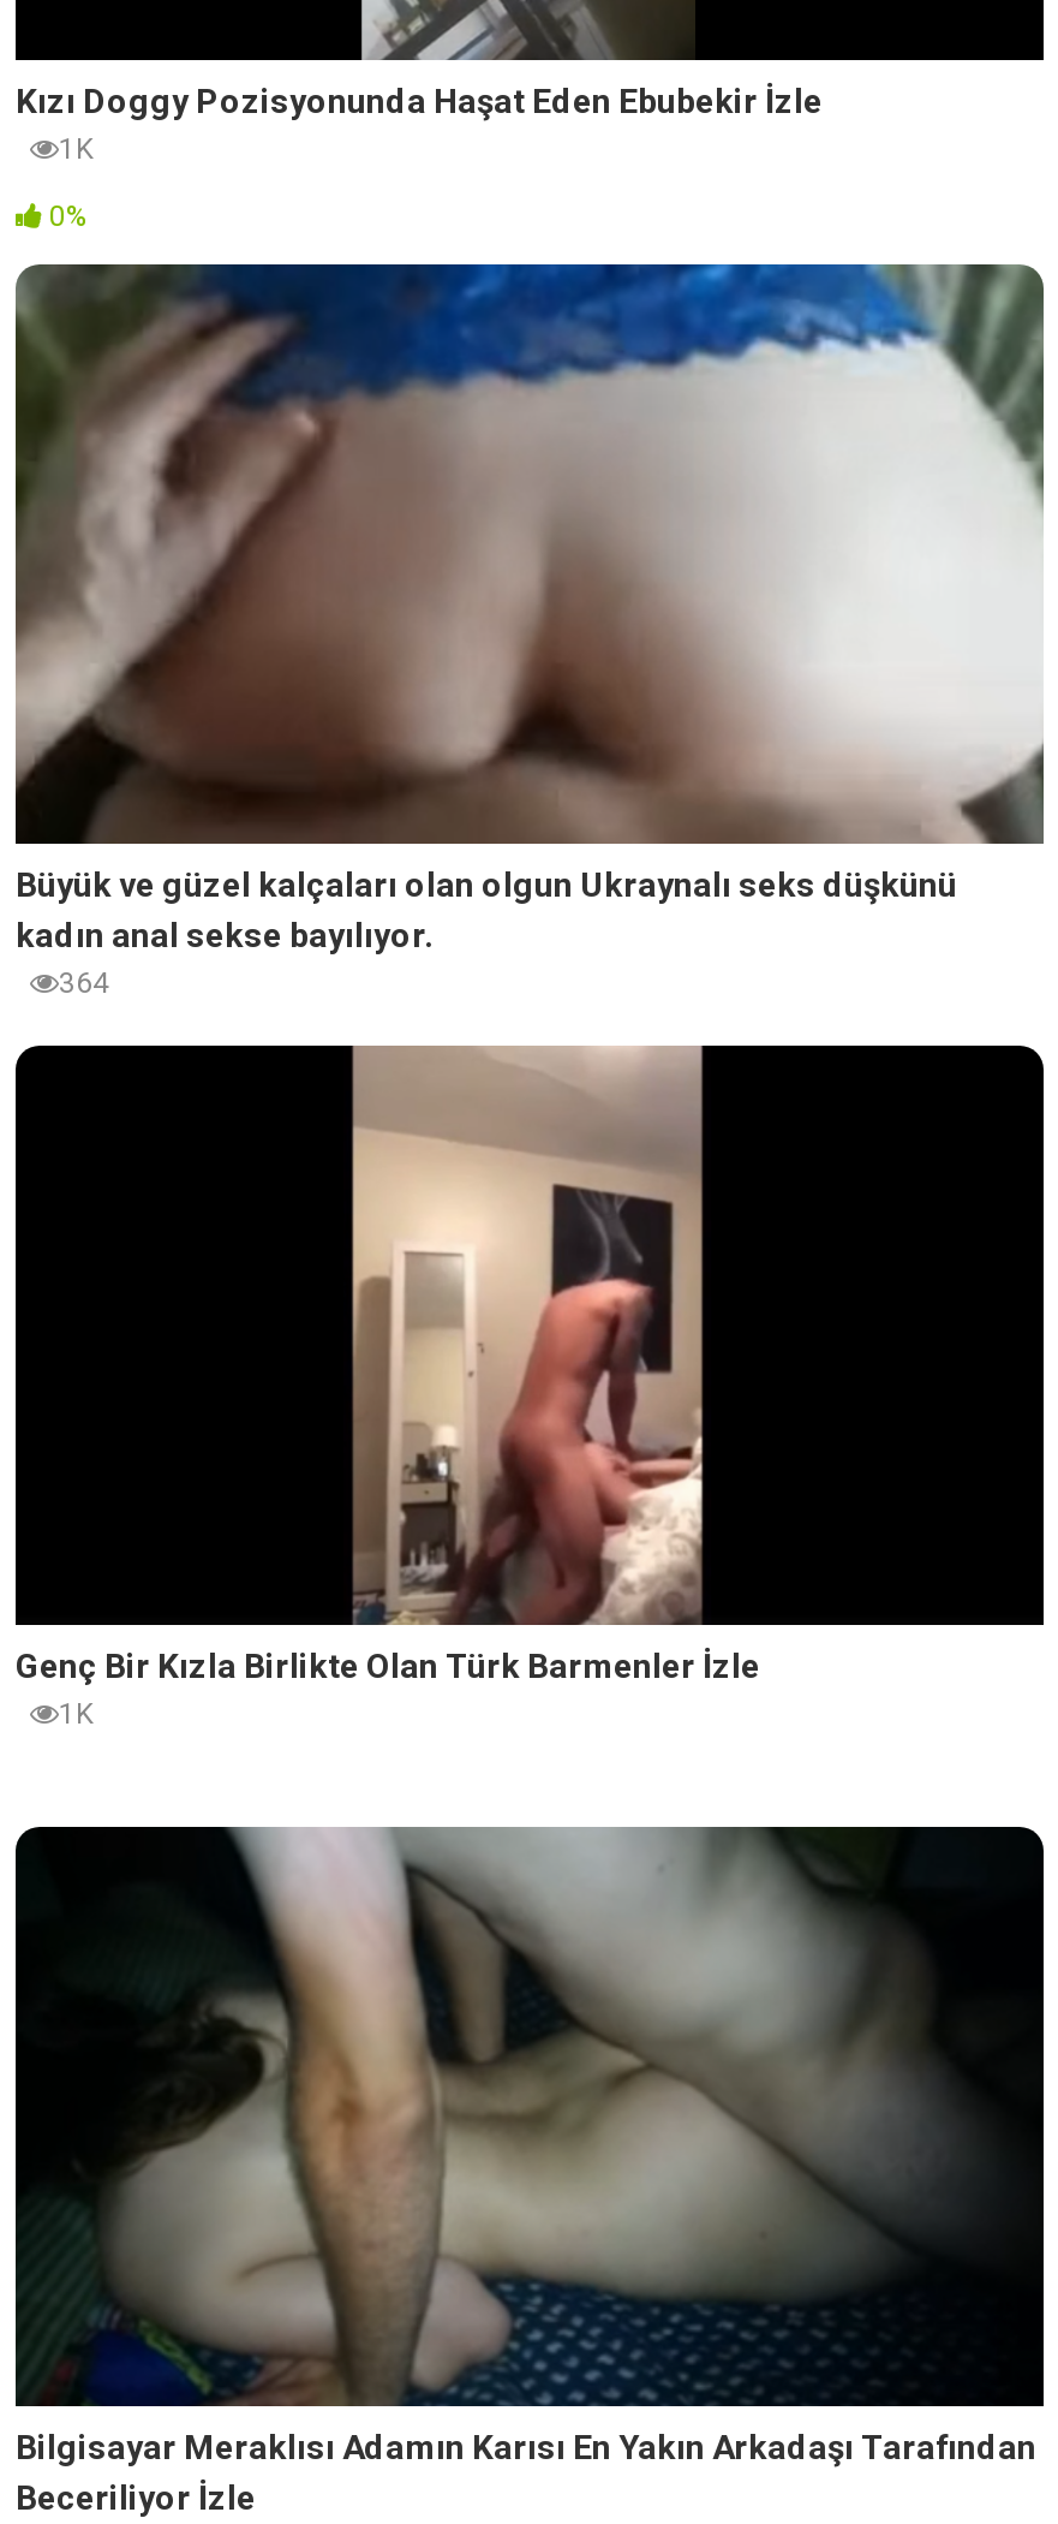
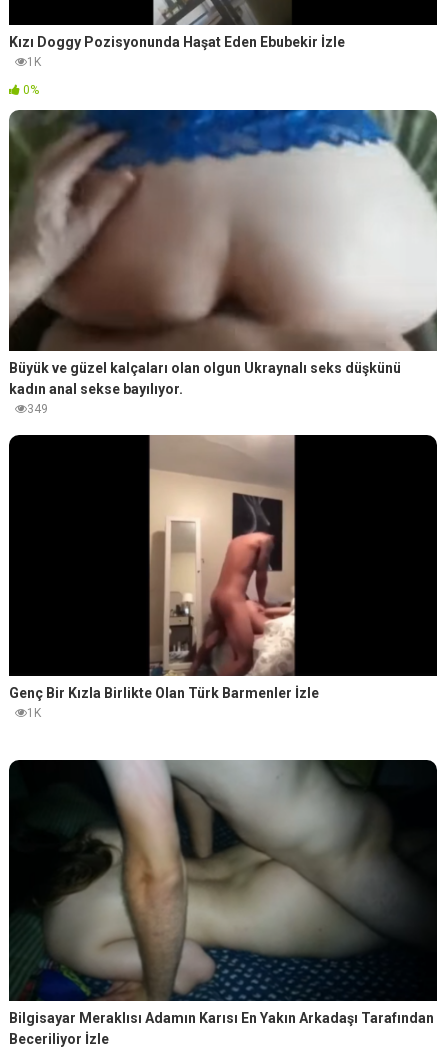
[59,965,109,999] 364 -> [27,402,48,416] 349

